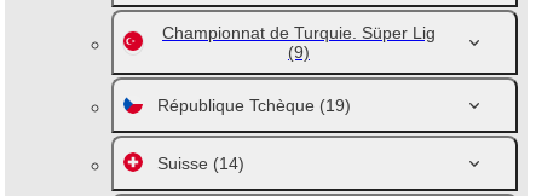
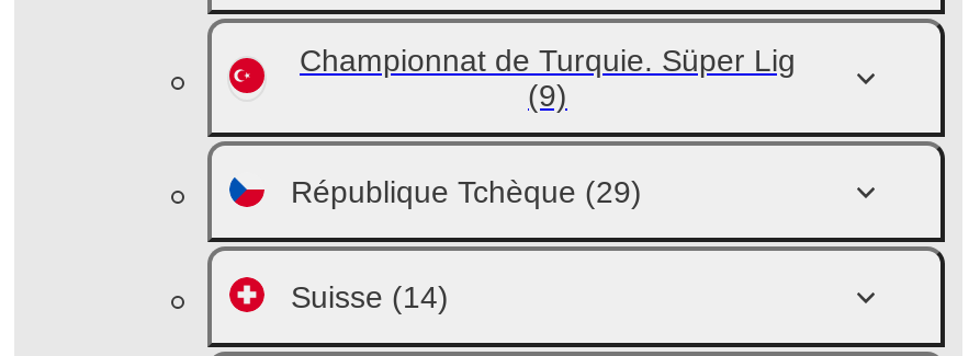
[157,96,351,115] République Tchèque (19) -> [291,174,642,209] République Tchèque (29)

